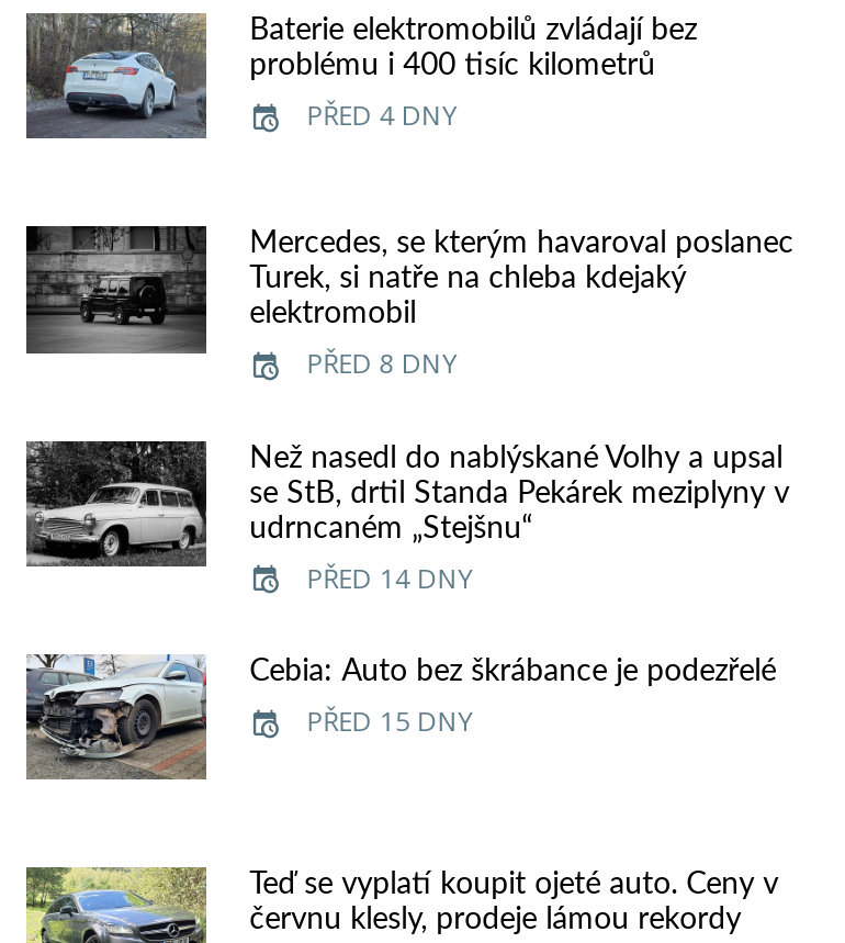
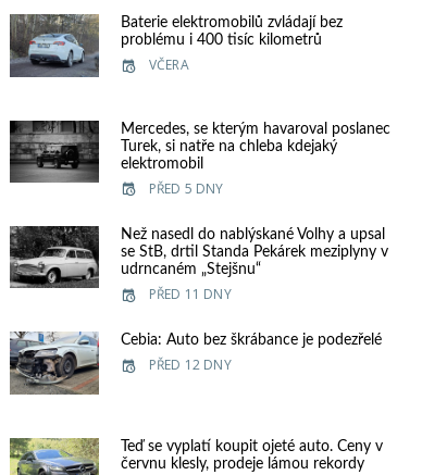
[307,96,458,133] PŘED 4 DNY -> [149,56,189,74] VČERA
[307,345,458,382] PŘED 8 DNY -> [149,179,224,197] PŘED 5 DNY
[307,559,473,596] PŘED 14 DNY -> [149,285,231,303] PŘED 11 DNY
[307,702,473,739] PŘED 15 DNY -> [149,356,231,374] PŘED 12 DNY

